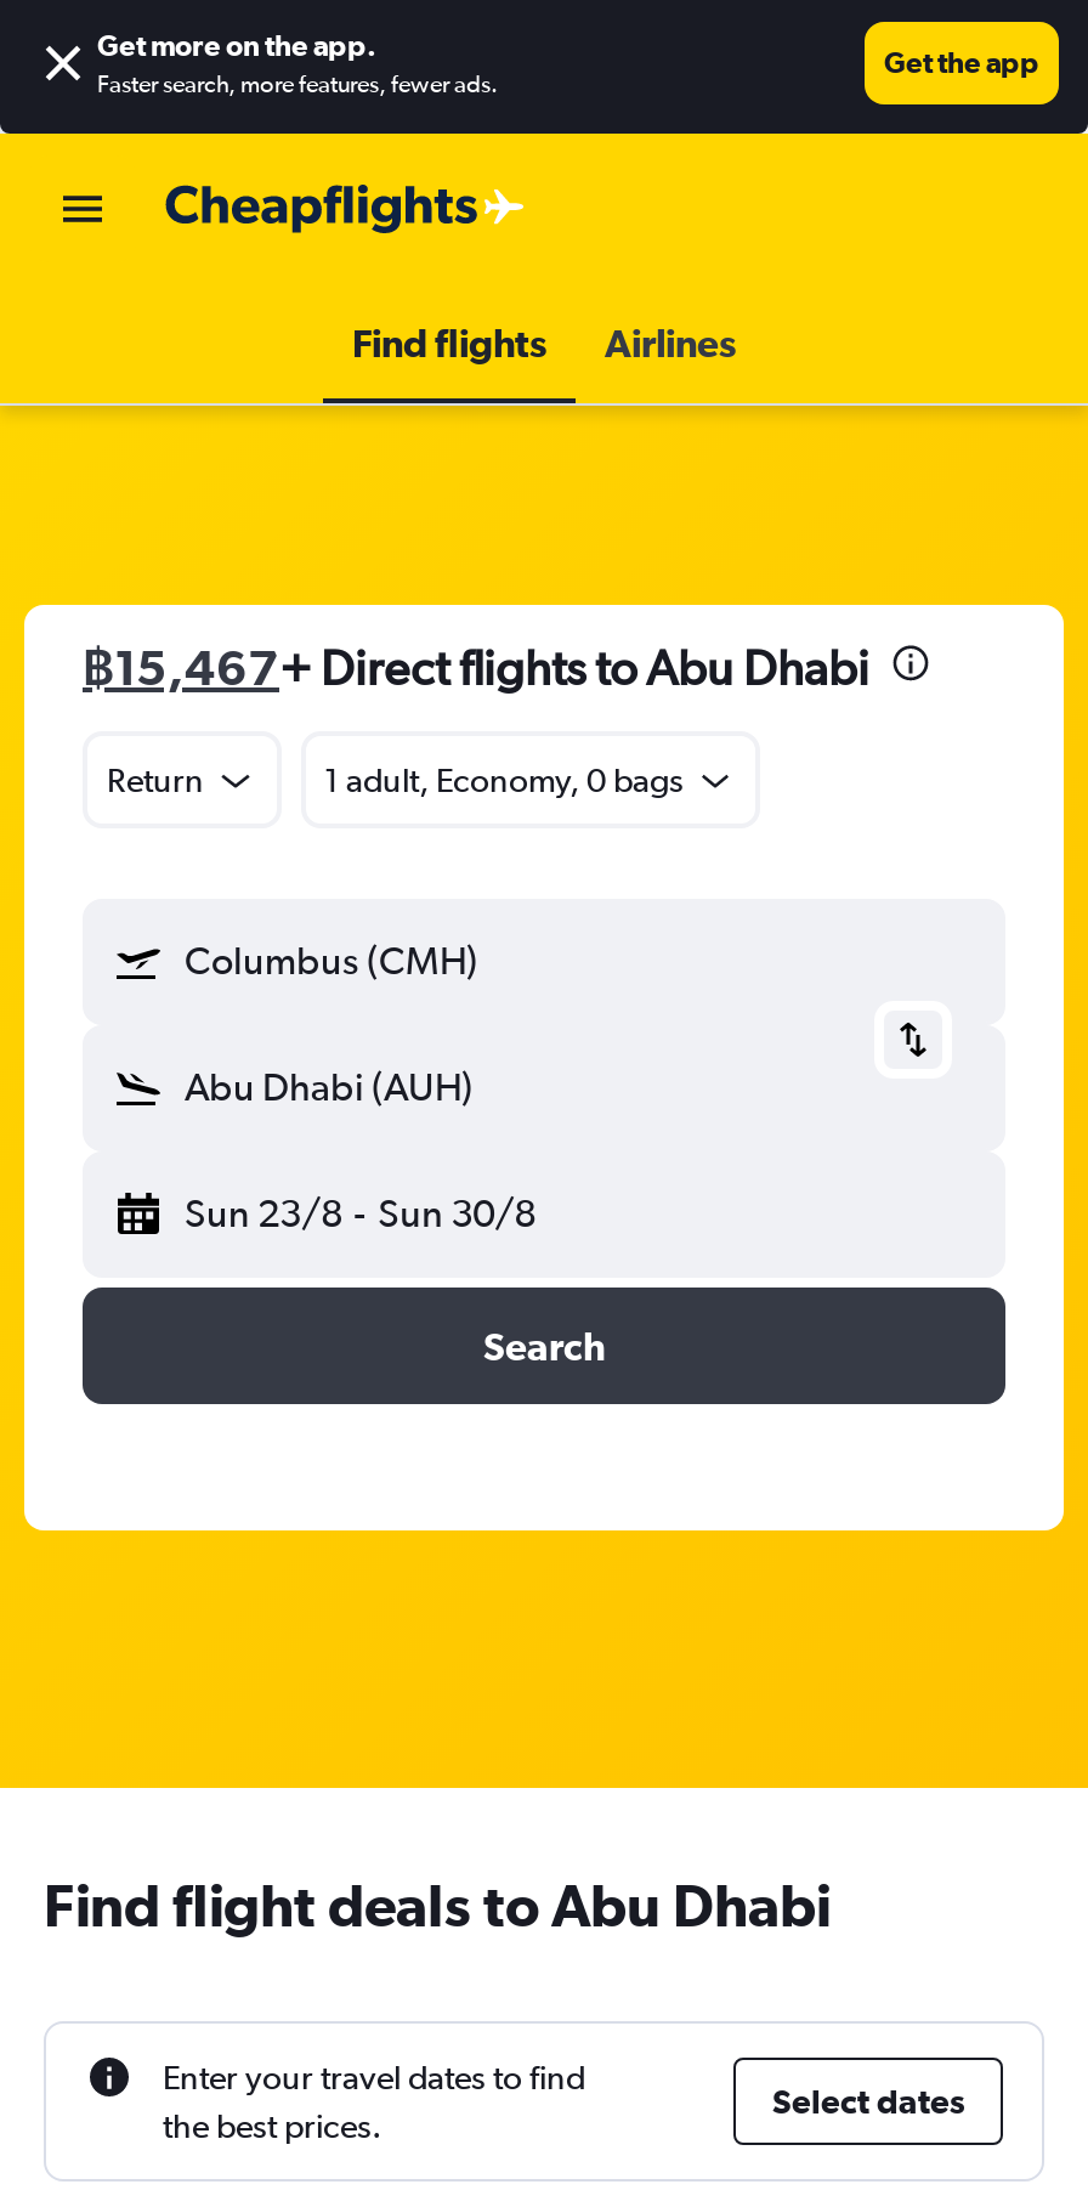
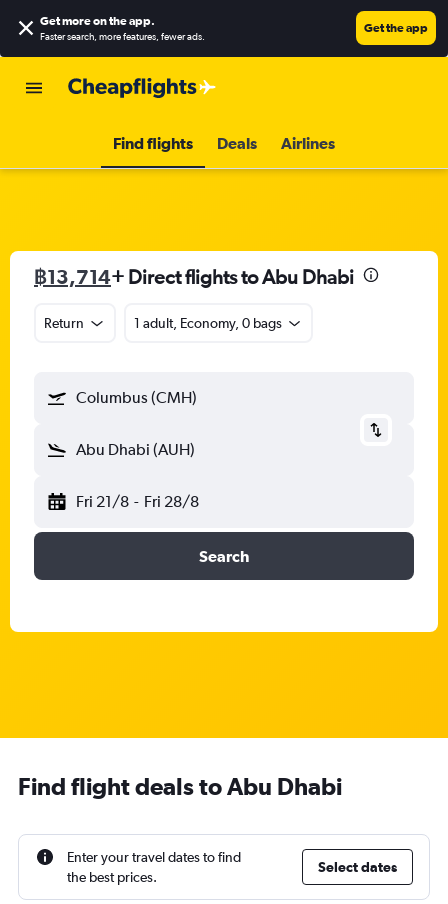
none -> [217,134,257,152] Deals
[83,639,869,695] ฿15,467+ Direct flights to Abu Dhabi -> [34,265,354,288] ฿13,714+ Direct flights to Abu Dhabi
[185,1190,536,1237] Sun 23/8 - Sun 30/8 -> [76,492,199,511] Fri 21/8 - Fri 28/8

